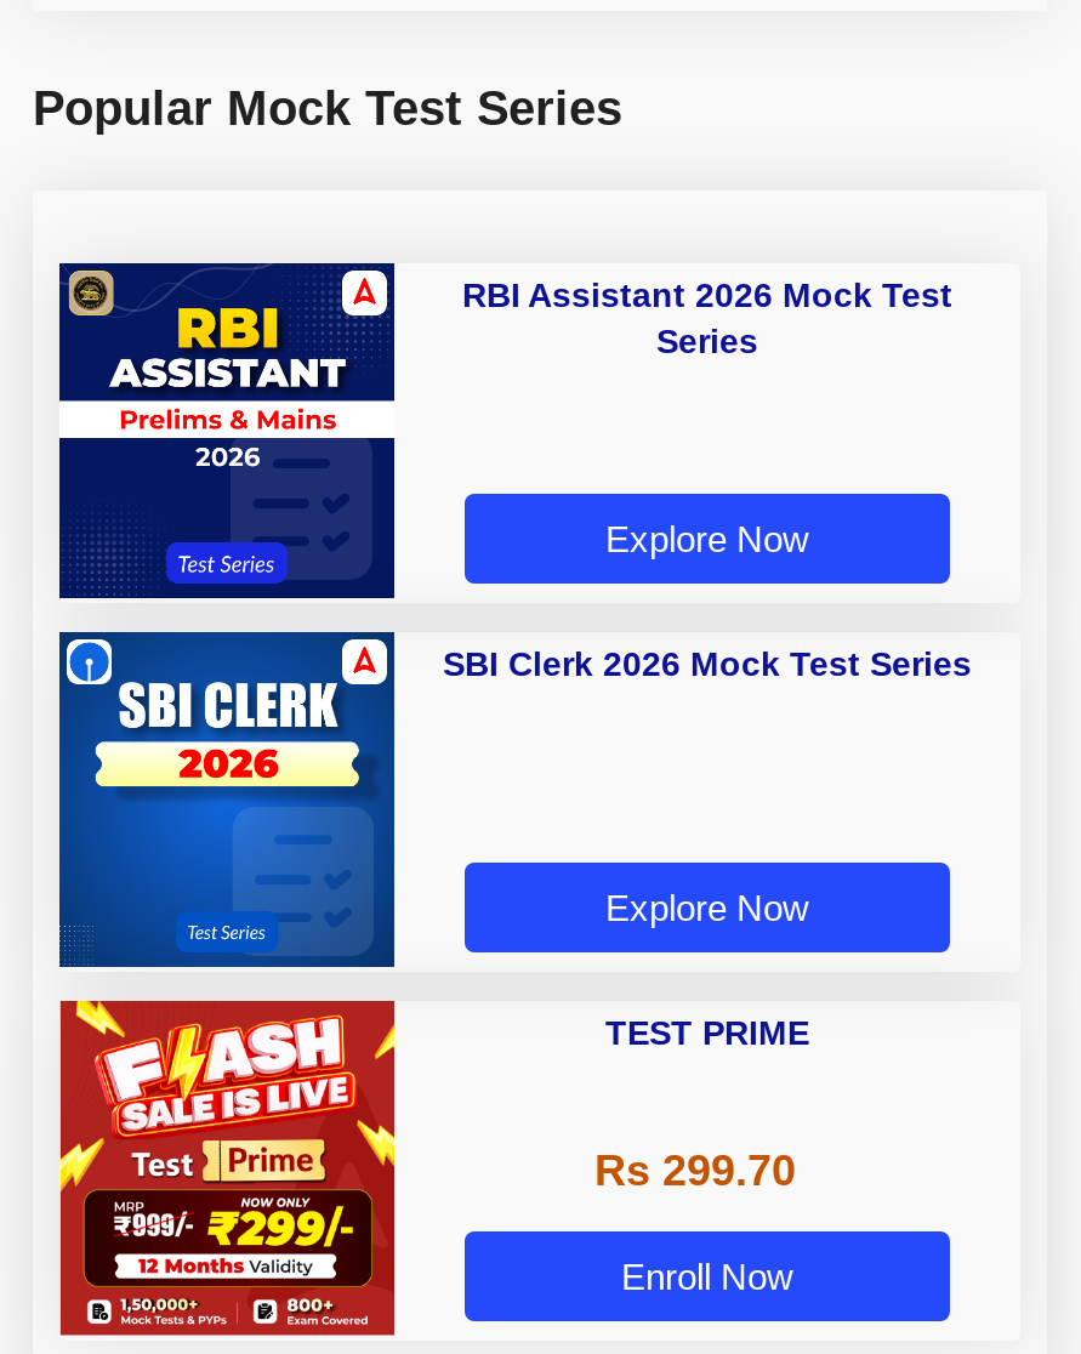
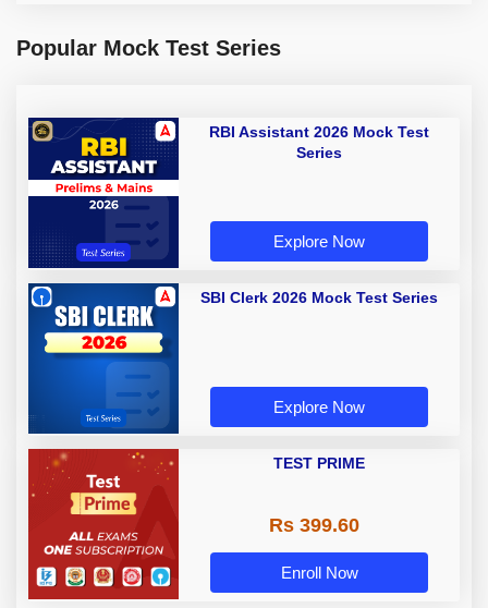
[57,999,397,1329] [image] -> [27,448,180,594] [image]
[594,1147,796,1196] Rs 299.70 -> [269,515,359,536] Rs 399.60

